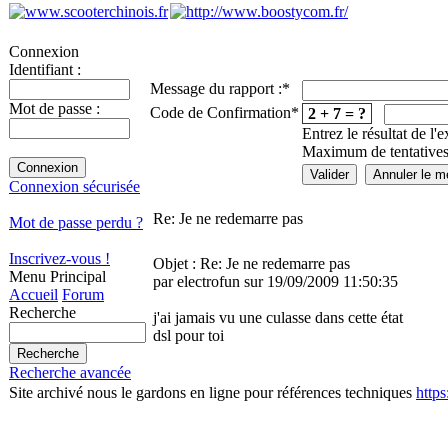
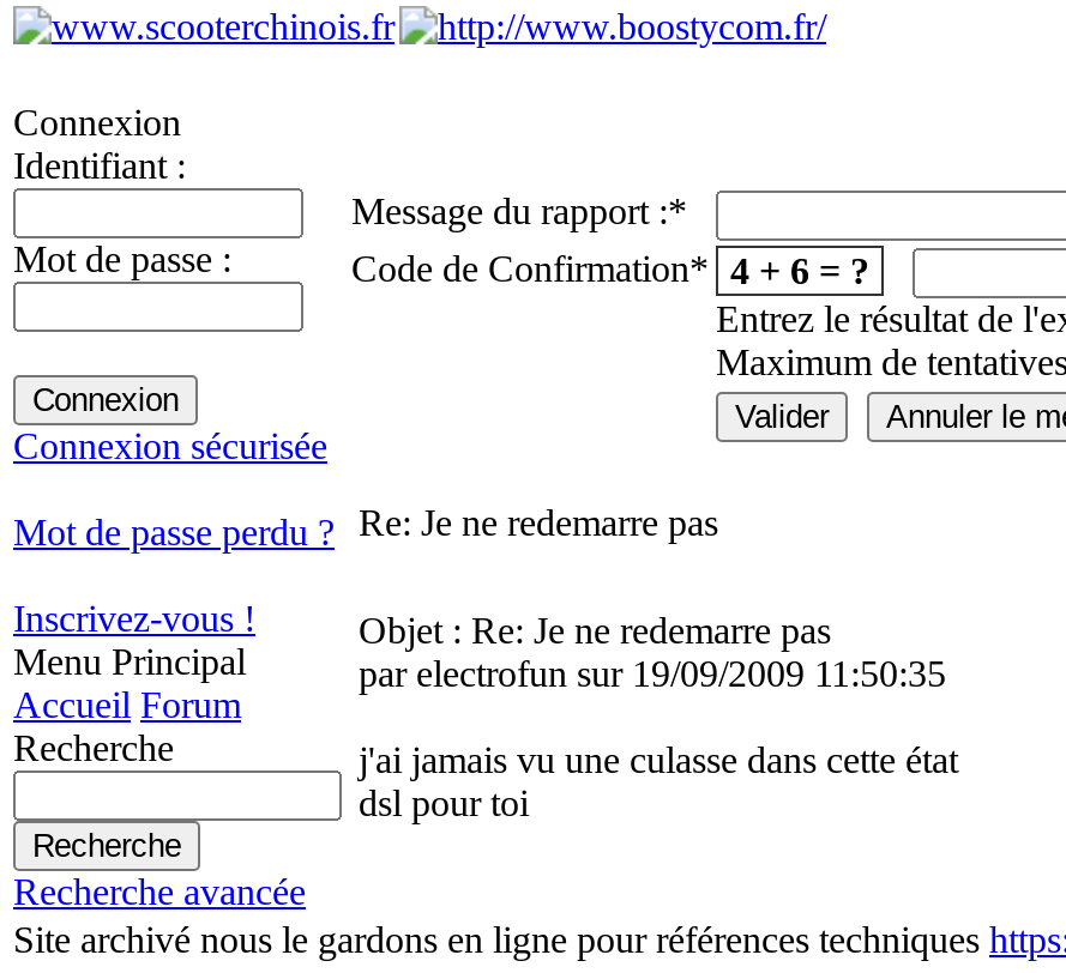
[150,104,366,122] Code de Confirmation* 2 + 7 = ? -> [351,248,869,291] Code de Confirmation* 4 + 6 = ?

